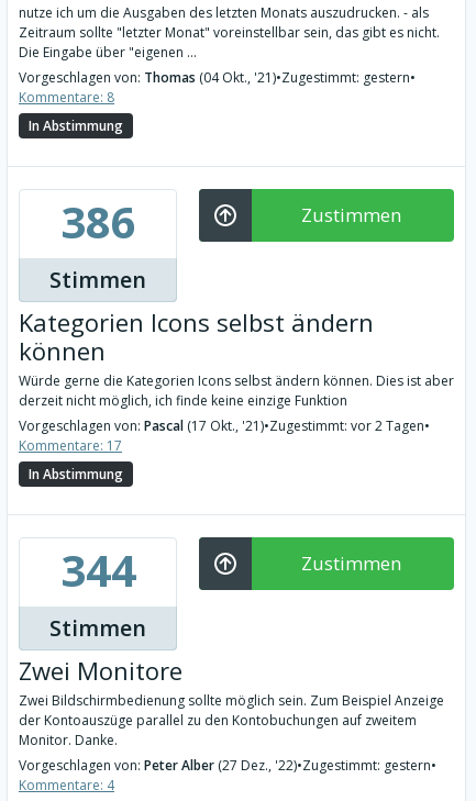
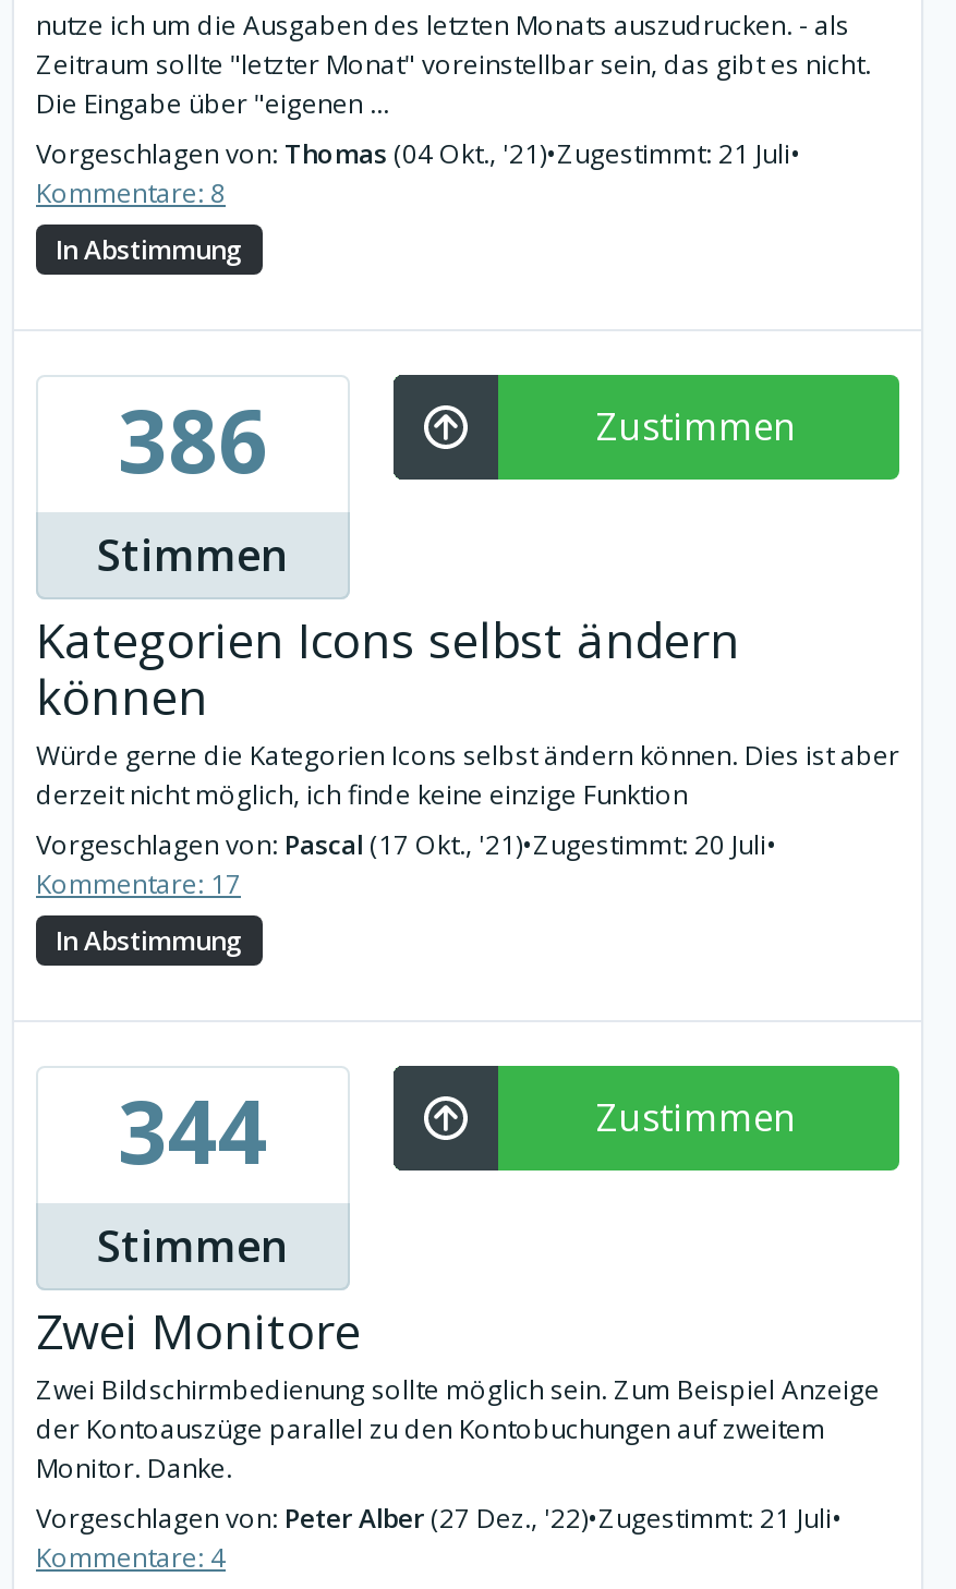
[19,68,416,87] Vorgeschlagen von: Thomas (04 Okt., '21) •Zugestimmt: gestern• -> [36,135,801,172] Vorgeschlagen von: Thomas (04 Okt., '21) •Zugestimmt: 21 Juli•
[19,416,430,435] Vorgeschlagen von: Pascal (17 Okt., '21) •Zugestimmt: vor 2 Tagen• -> [36,826,777,863] Vorgeschlagen von: Pascal (17 Okt., '21) •Zugestimmt: 20 Juli•
[19,756,436,775] Vorgeschlagen von: Peter Alber (27 Dez., '22)•Zugestimmt: gestern• -> [36,1500,843,1537] Vorgeschlagen von: Peter Alber (27 Dez., '22)•Zugestimmt: 21 Juli•

